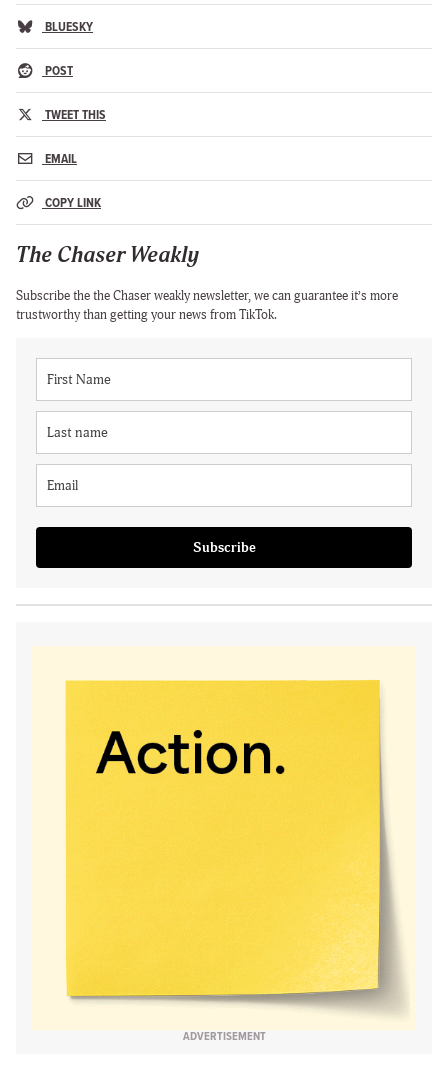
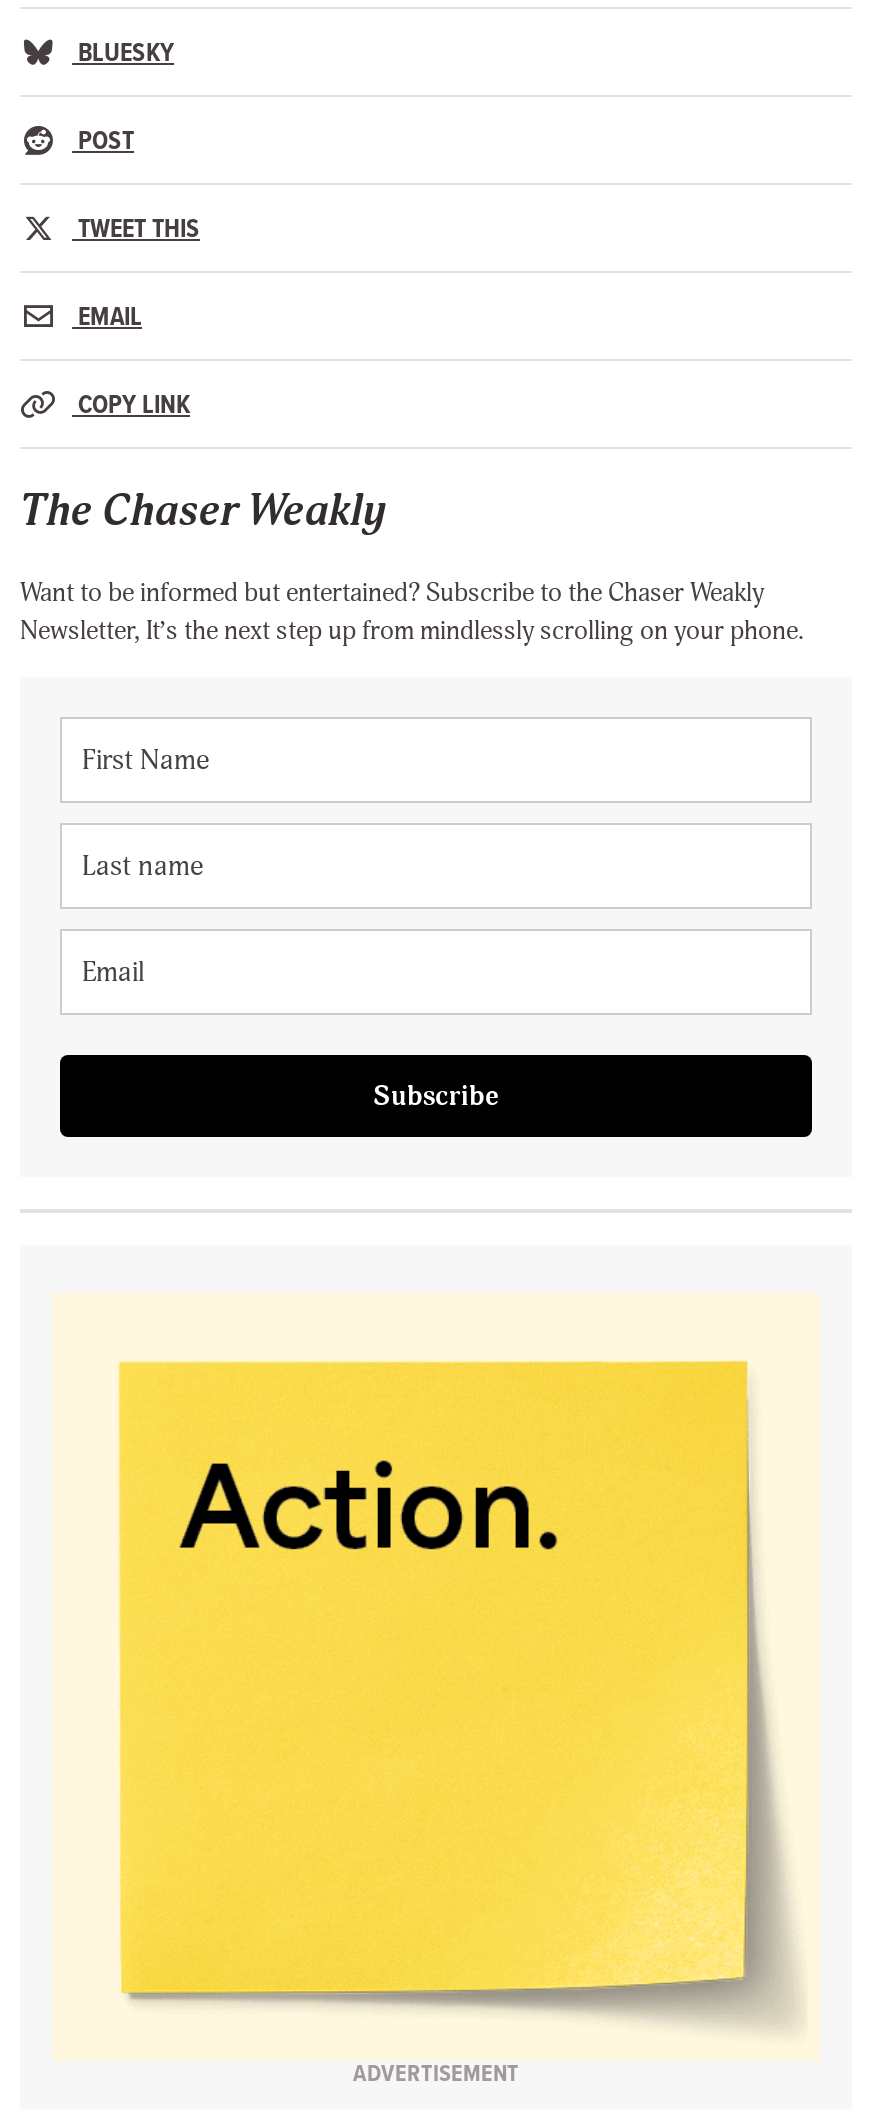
[16,288,398,323] Subscribe the the Chaser weakly newsletter, we can guarantee it’s more | trustworthy than getting your news from TikTok. -> [20,577,804,647] Want to be informed but entertained? Subscribe to the Chaser Weakly | Newsletter, It’s the next step up from mindlessly scrolling on your phone.

